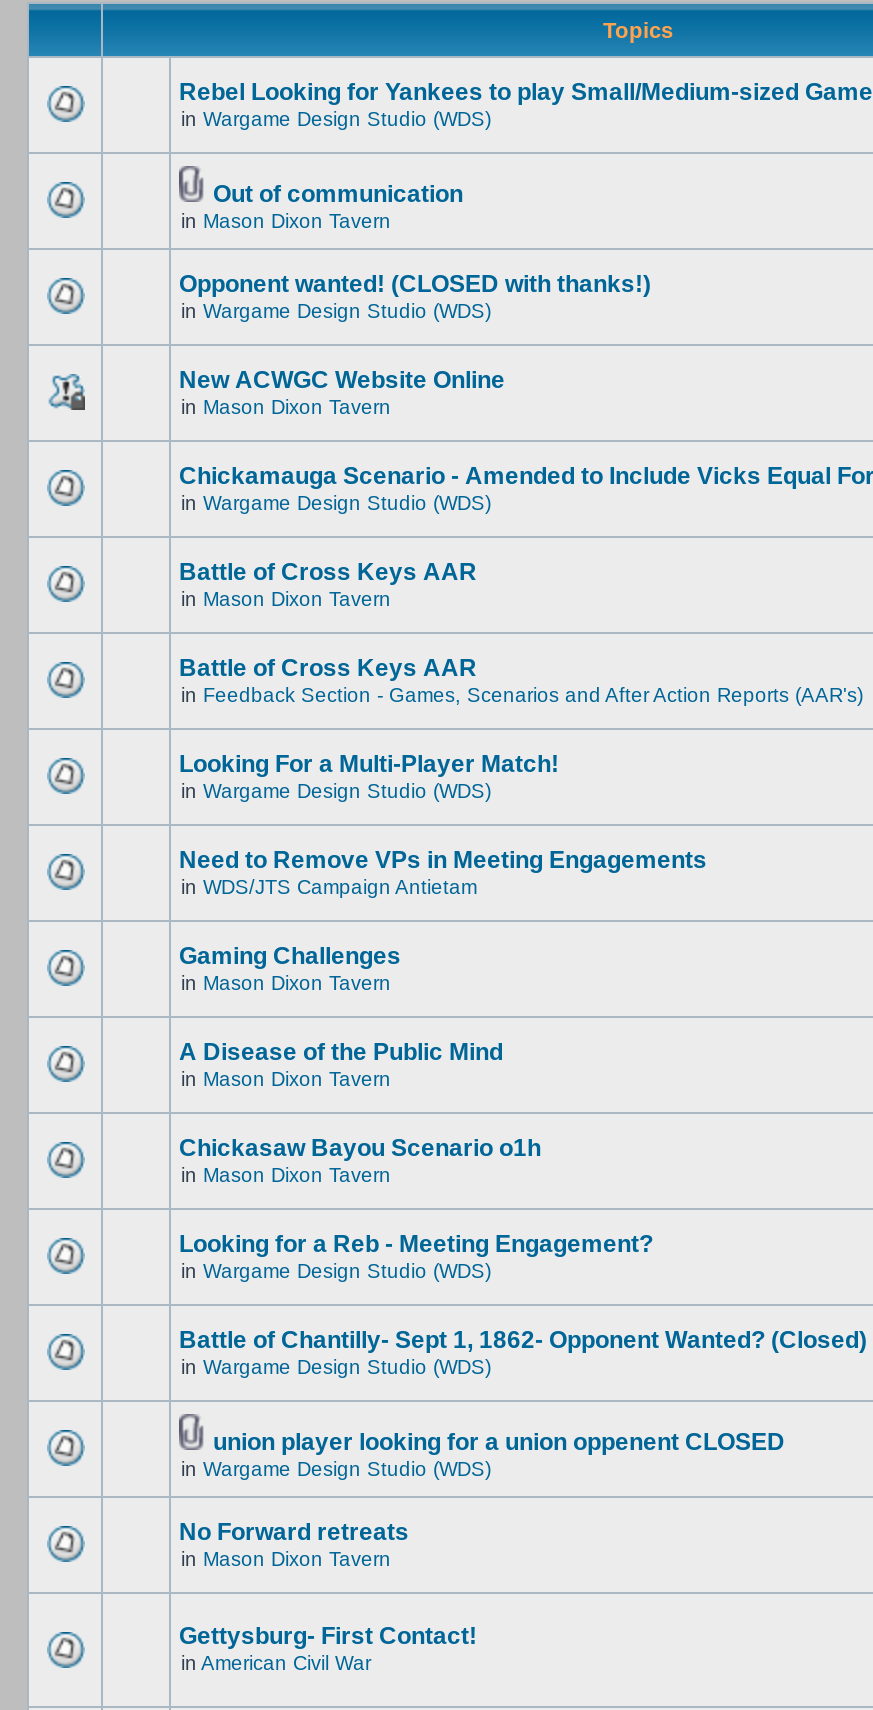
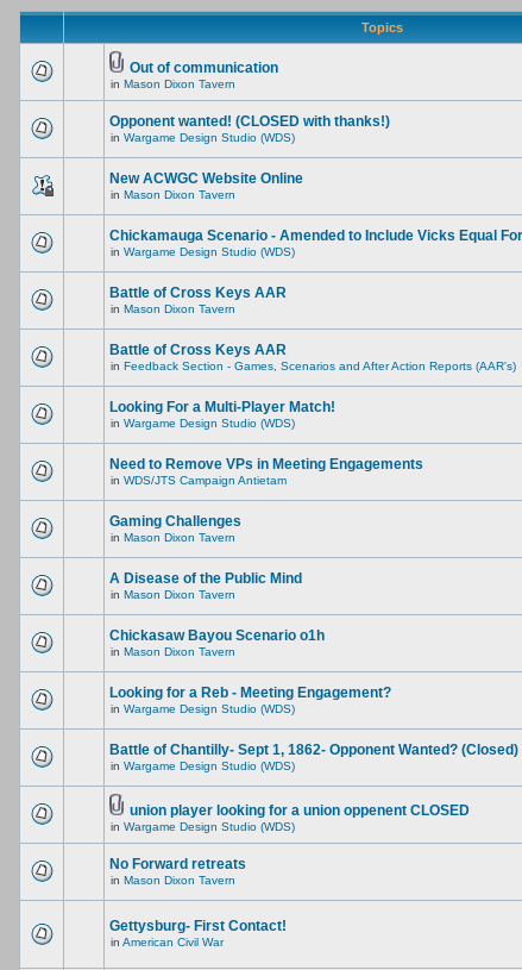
[179,78,873,130] Rebel Looking for Yankees to play Small/Medium-sized Game | in Wargame Design Studio (WDS) -> none

